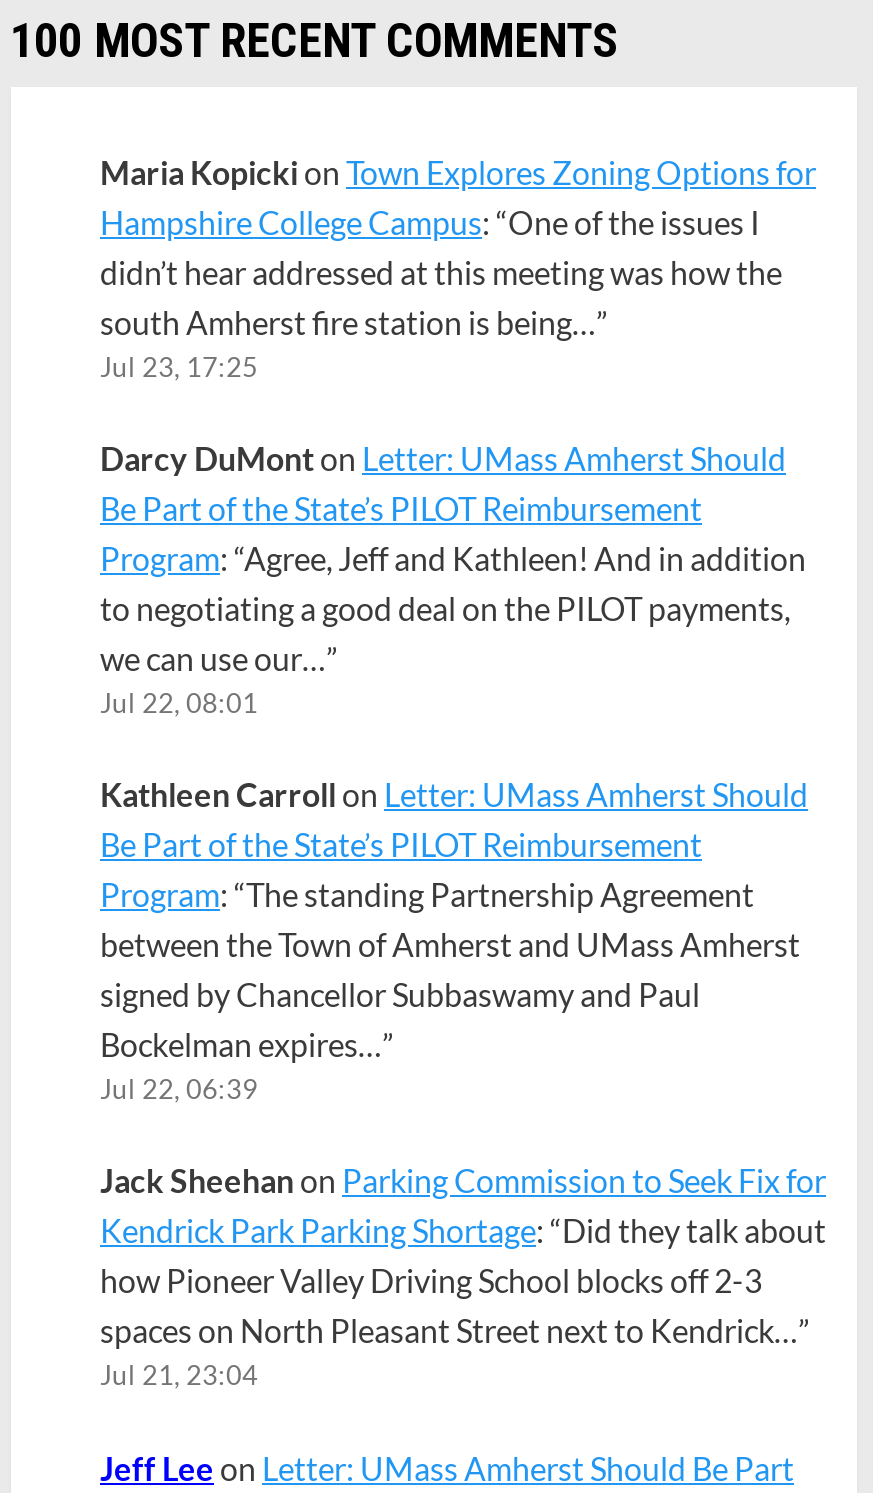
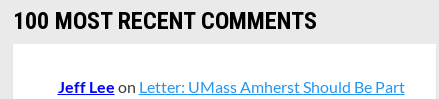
[100,153,826,1392] Maria Kopicki on Town Explores Zoning Options for | Hampshire College Campus: “One of the issues I | didn’t hear addressed at this meeting was how the | south Amherst fire station is being…” | Jul 23, 17:25 | Darcy DuMont on Letter: UMass Amherst Should | Be Part of the State’s PILOT Reimbursement | Program: “Agree, Jeff and Kathleen! And in addition | to negotiating a good deal on the PILOT payments, | we can use our…” | Jul 22, 08:01 | Kathleen Carroll on Letter: UMass Amherst Should | Be Part of the State’s PILOT Reimbursement | Program: “The standing Partnership Agreement | between the Town of Amherst and UMass Amherst | signed by Chancellor Subbaswamy and Paul | Bockelman expires…” | Jul 22, 06:39 | Jack Sheehan on Parking Commission to Seek Fix for | Kendrick Park Parking Shortage: “Did they talk about | how Pioneer Valley Driving School blocks off 2-3 | spaces on North Pleasant Street next to Kendrick…” | Jul 21, 23:04 -> none

